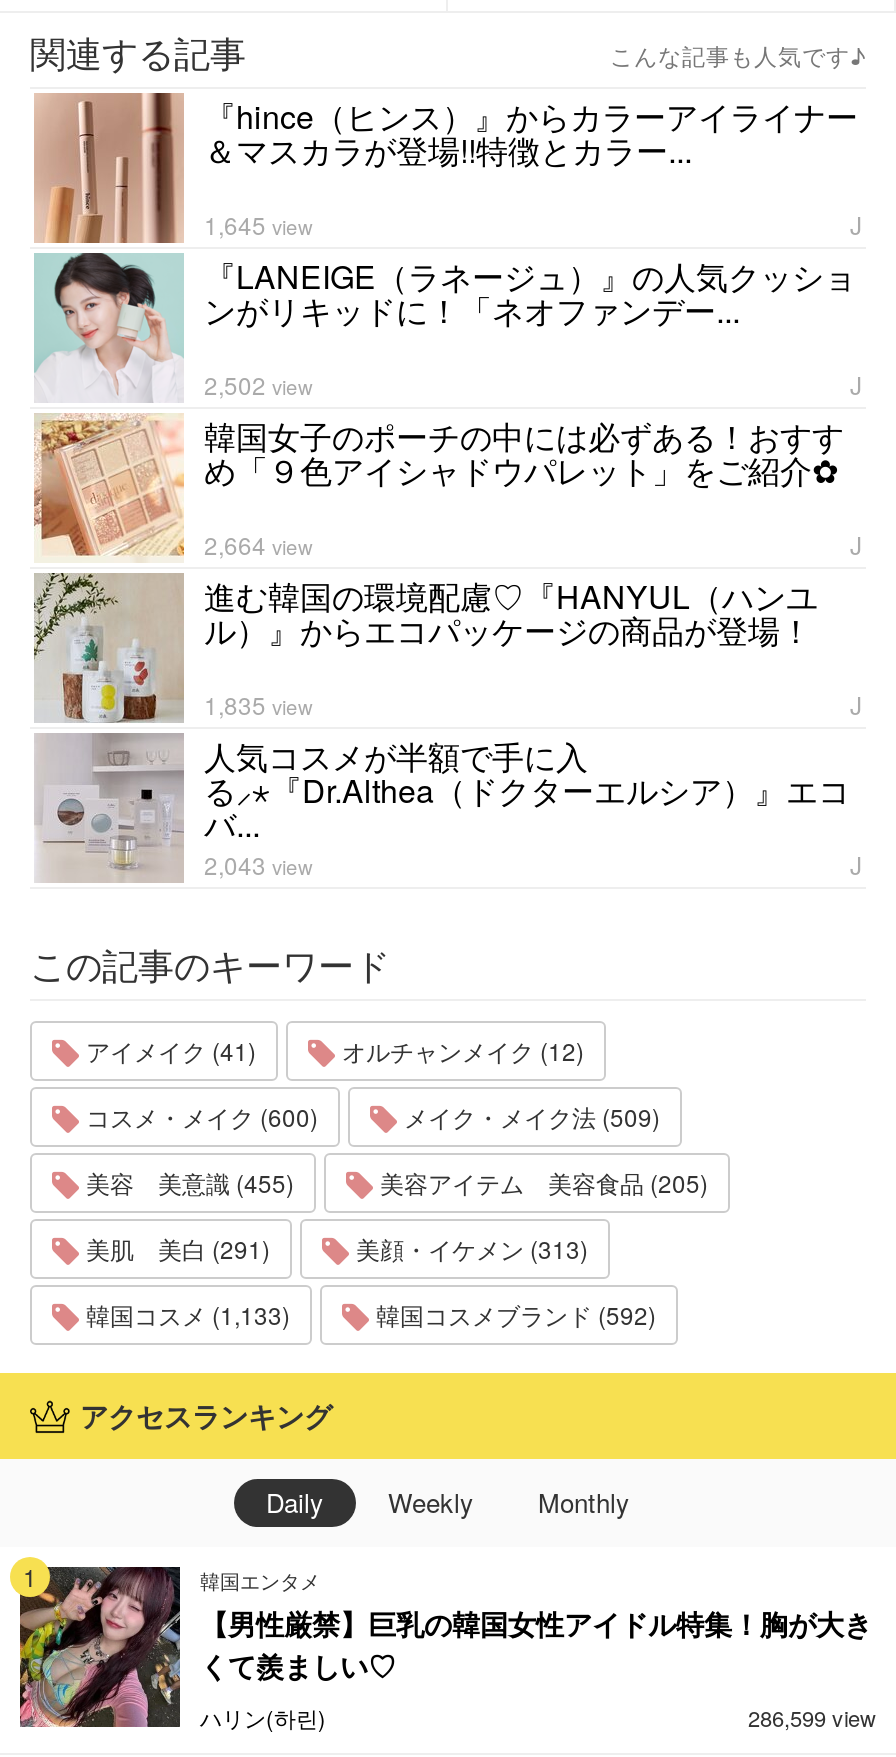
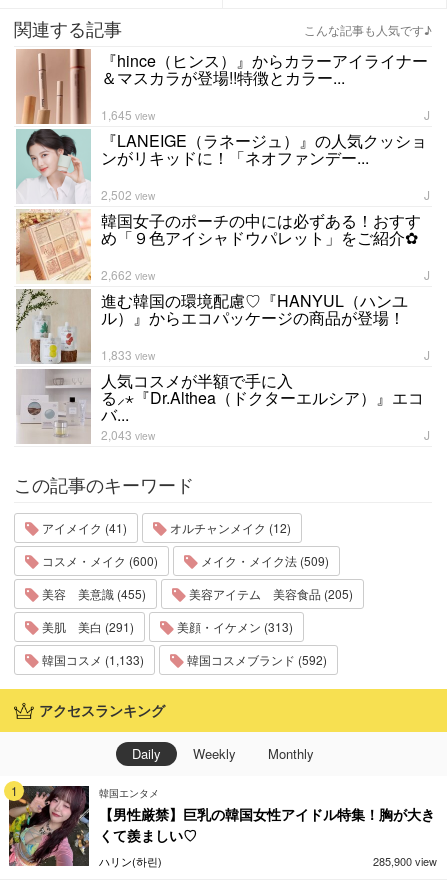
[204,527,312,561] 2,664 view -> [101,266,155,283] 2,662 view
[204,687,312,721] 1,835 view -> [101,346,155,363] 1,833 view
[748,1701,876,1733] 286,599 view -> [373,853,437,869] 285,900 view

